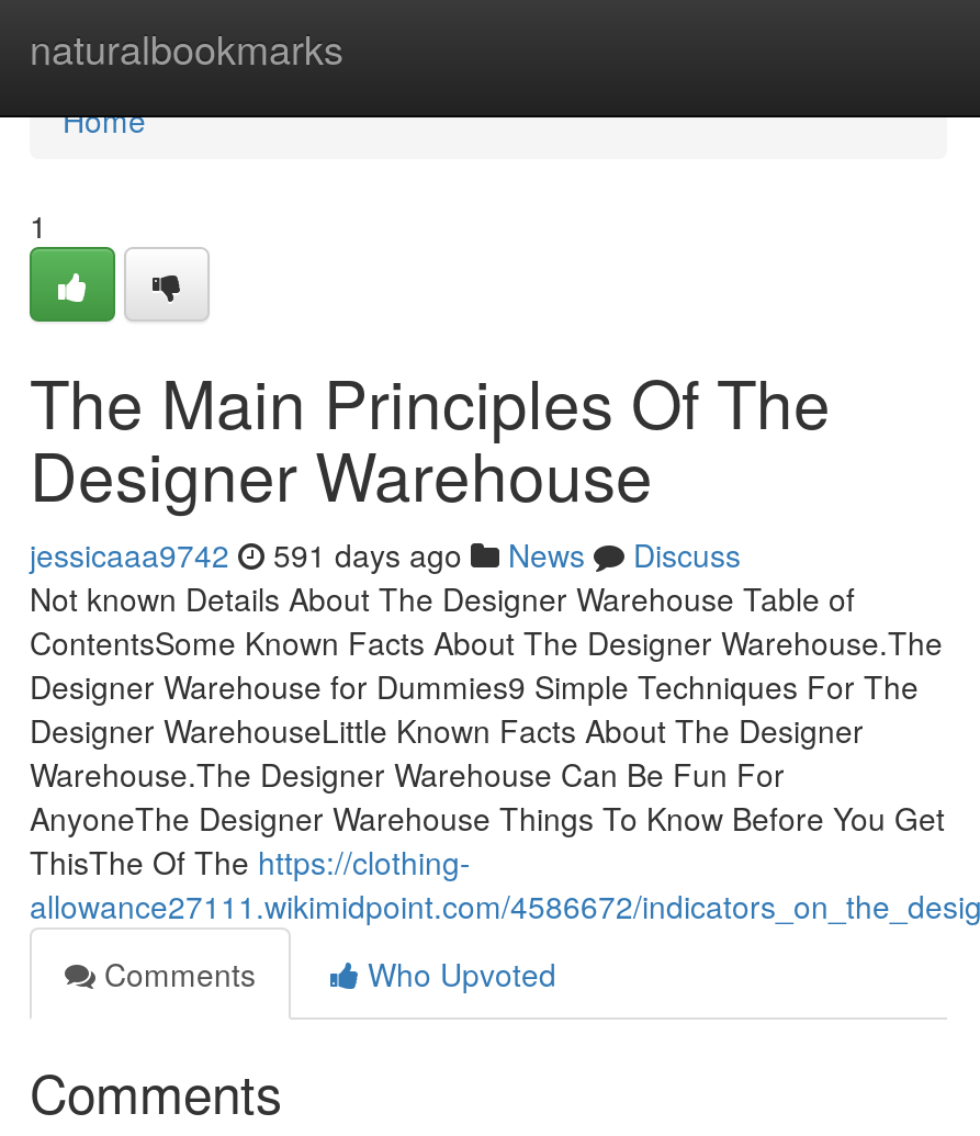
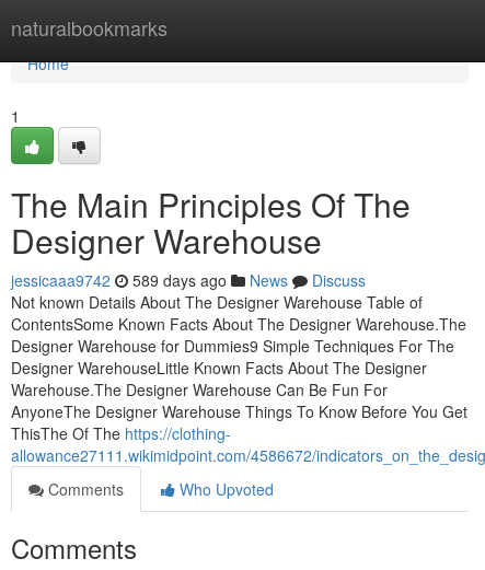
[30,532,741,576] jessicaaa9742 591 days ago News Discuss -> [11,269,366,291] jessicaaa9742 589 days ago News Discuss

